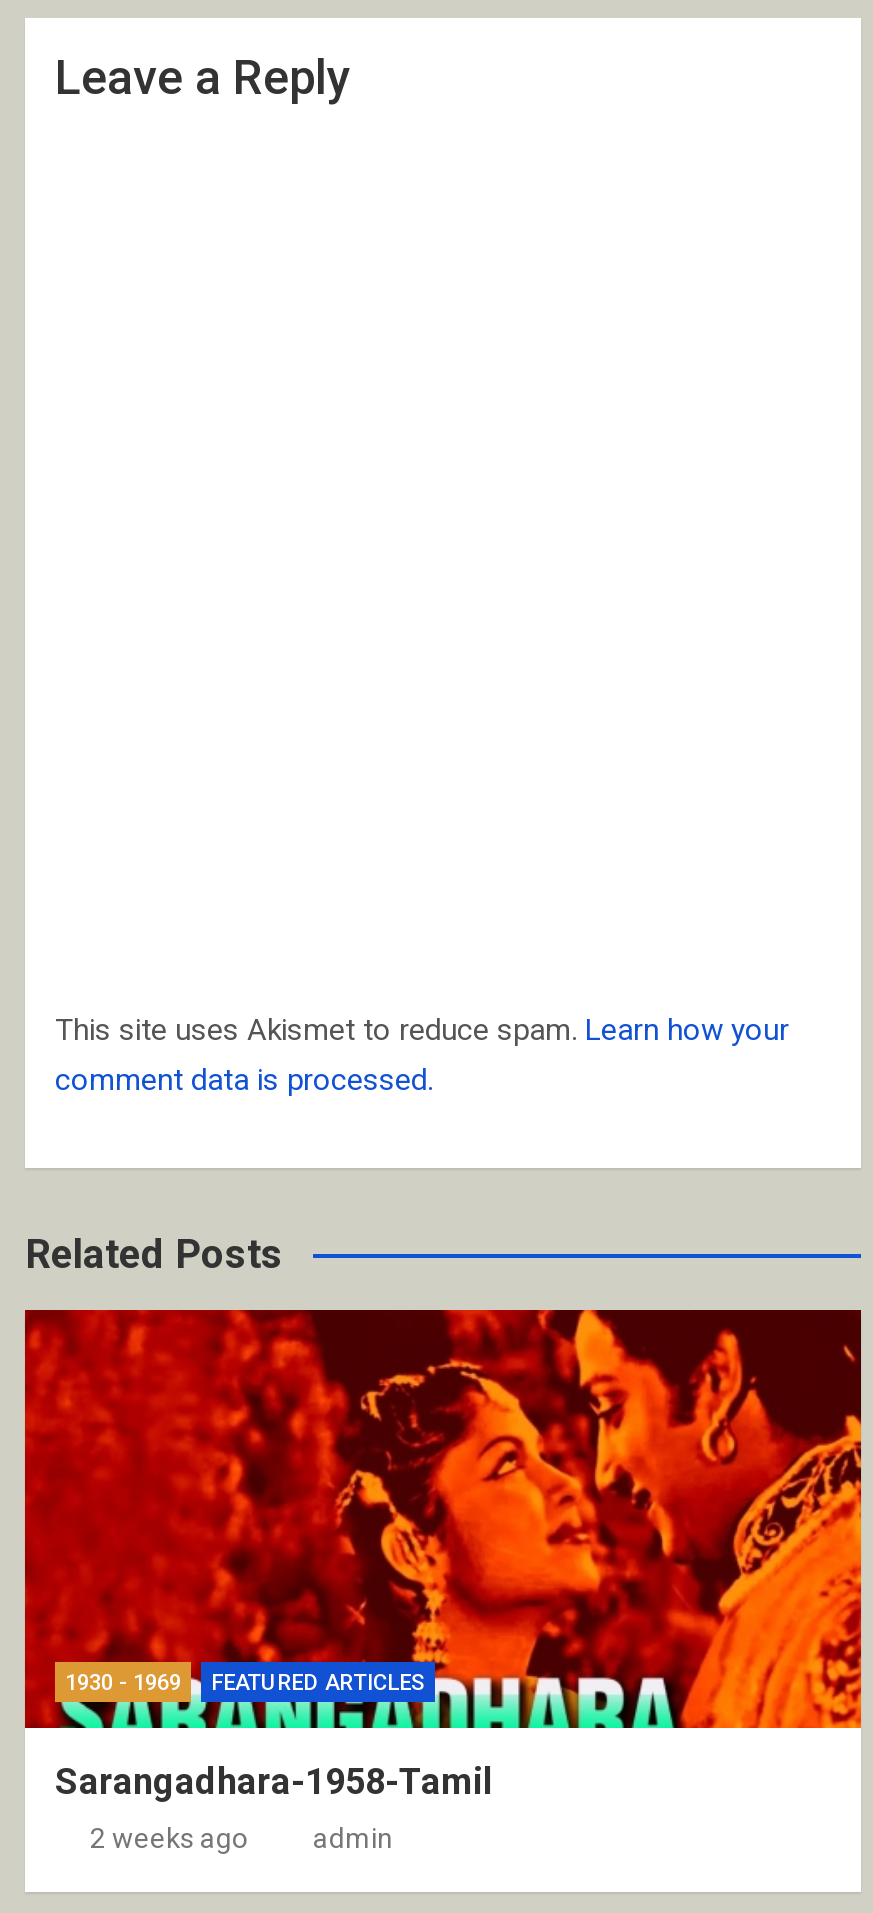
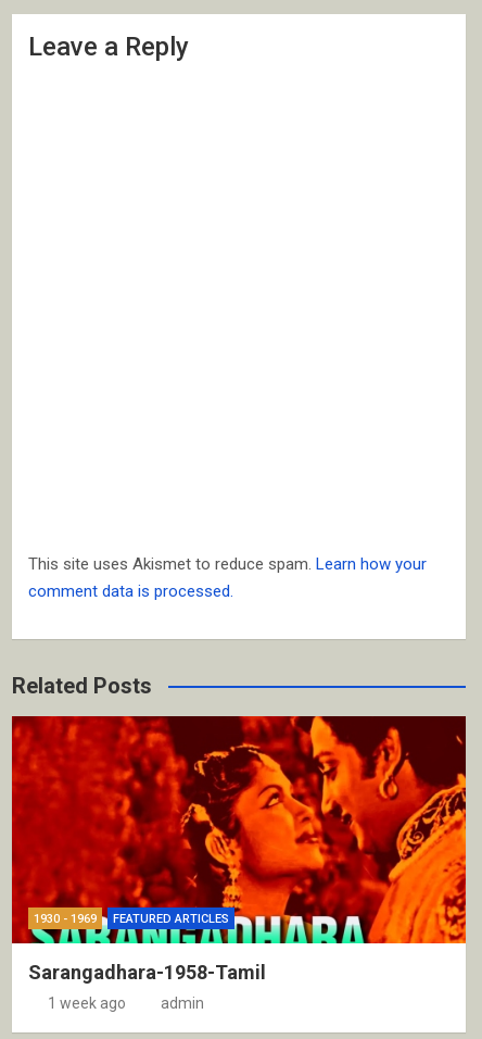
[90,1822,248,1854] 2 weeks ago -> [47,994,125,1012] 1 week ago

